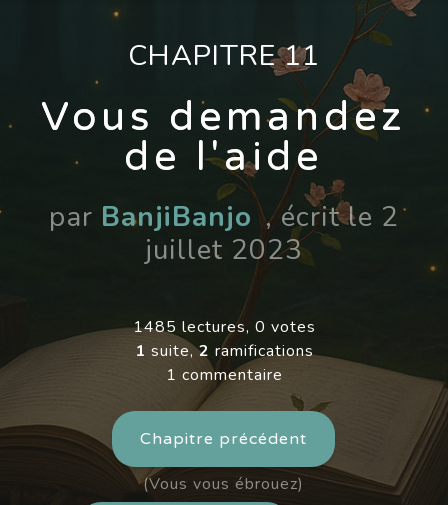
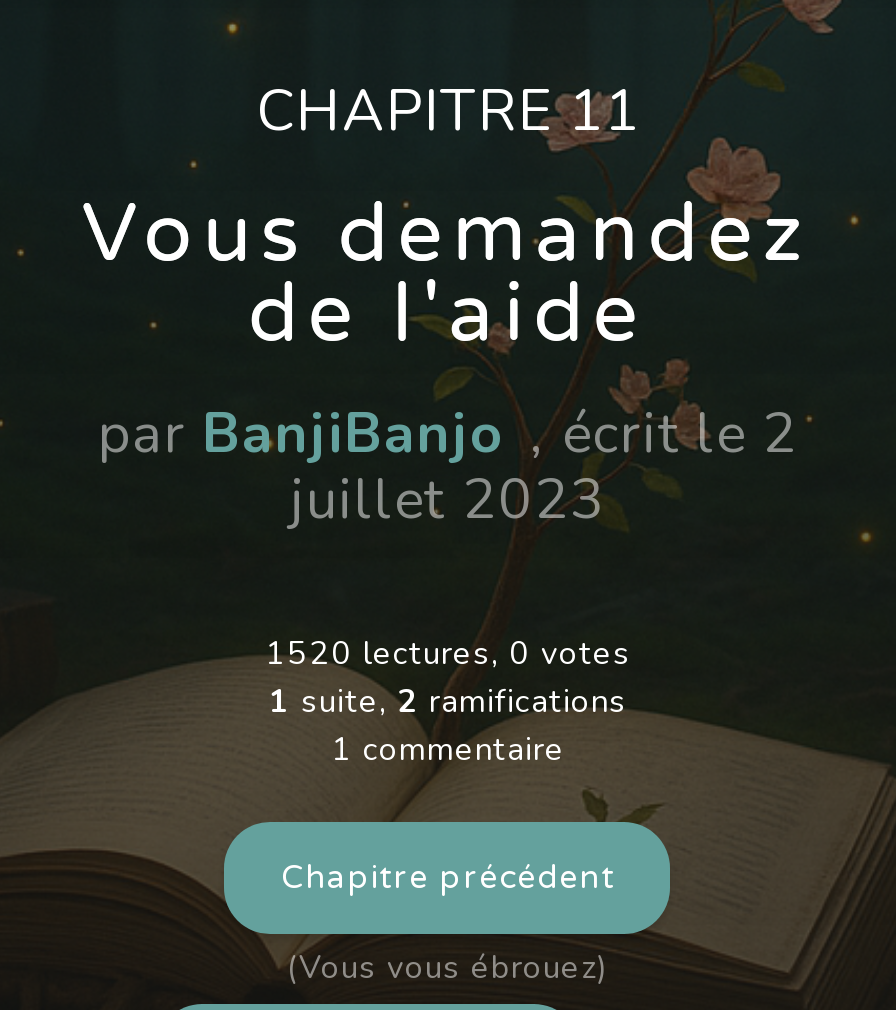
[132,316,315,338] 1485 lectures, 0 votes -> [265,631,631,675] 1520 lectures, 0 votes

